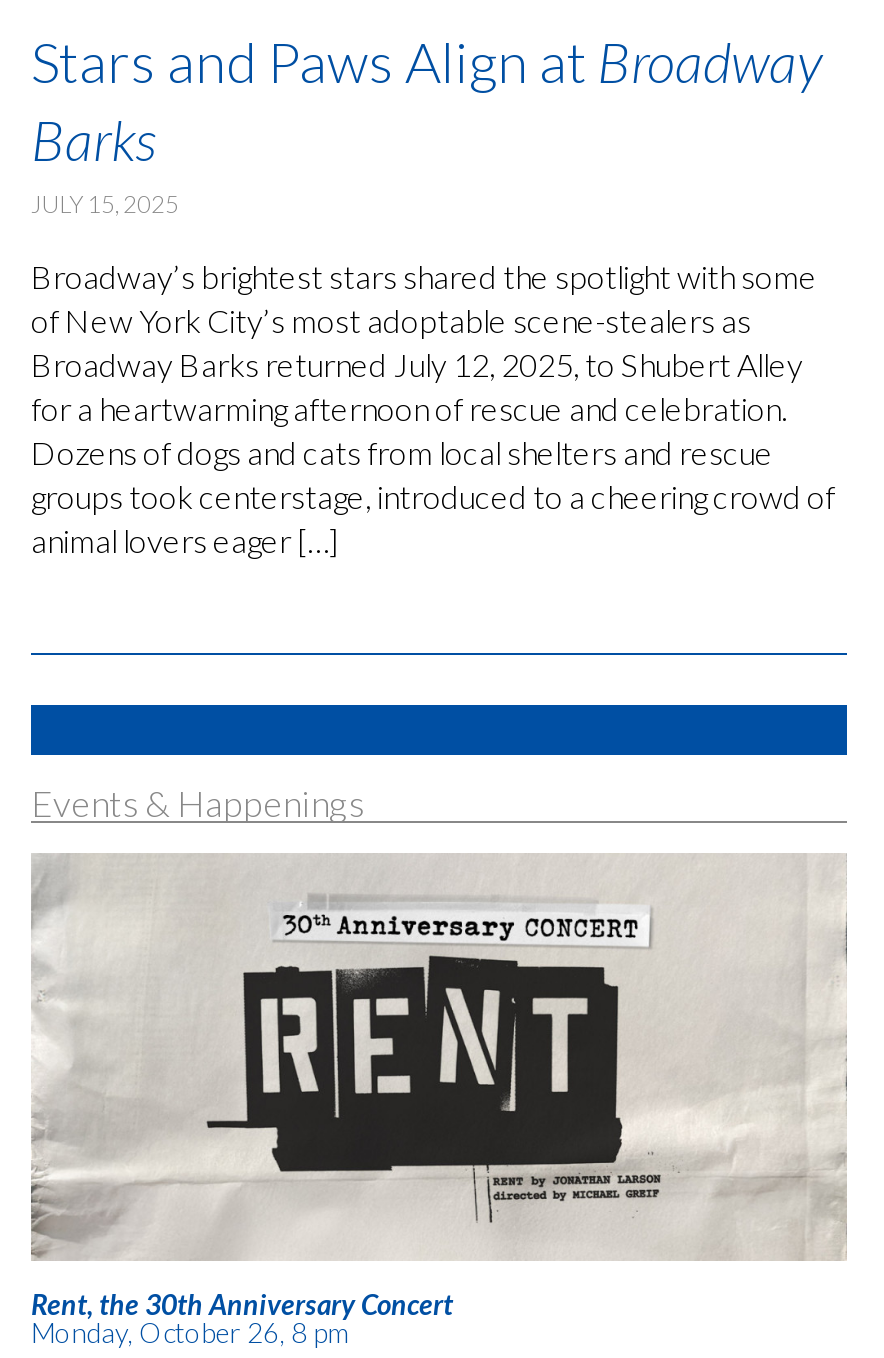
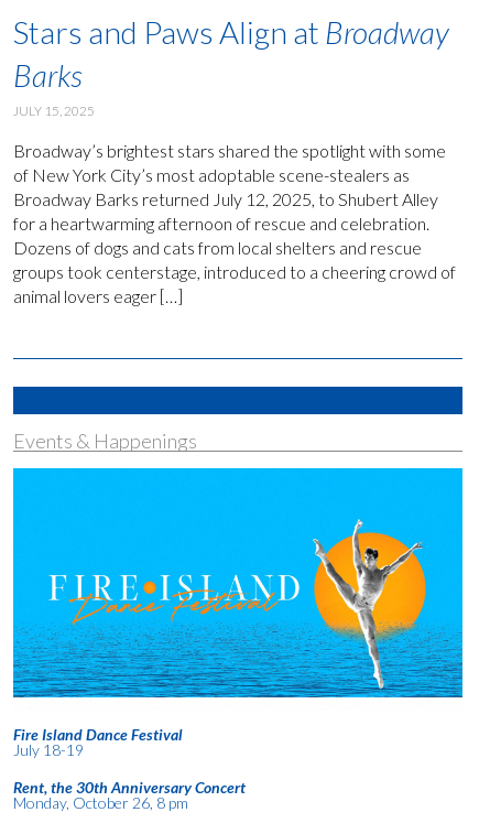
none -> [13,725,183,759] Fire Island Dance Festival | July 18-19
[31,853,849,1261] [image] -> [12,467,464,699] [image]

